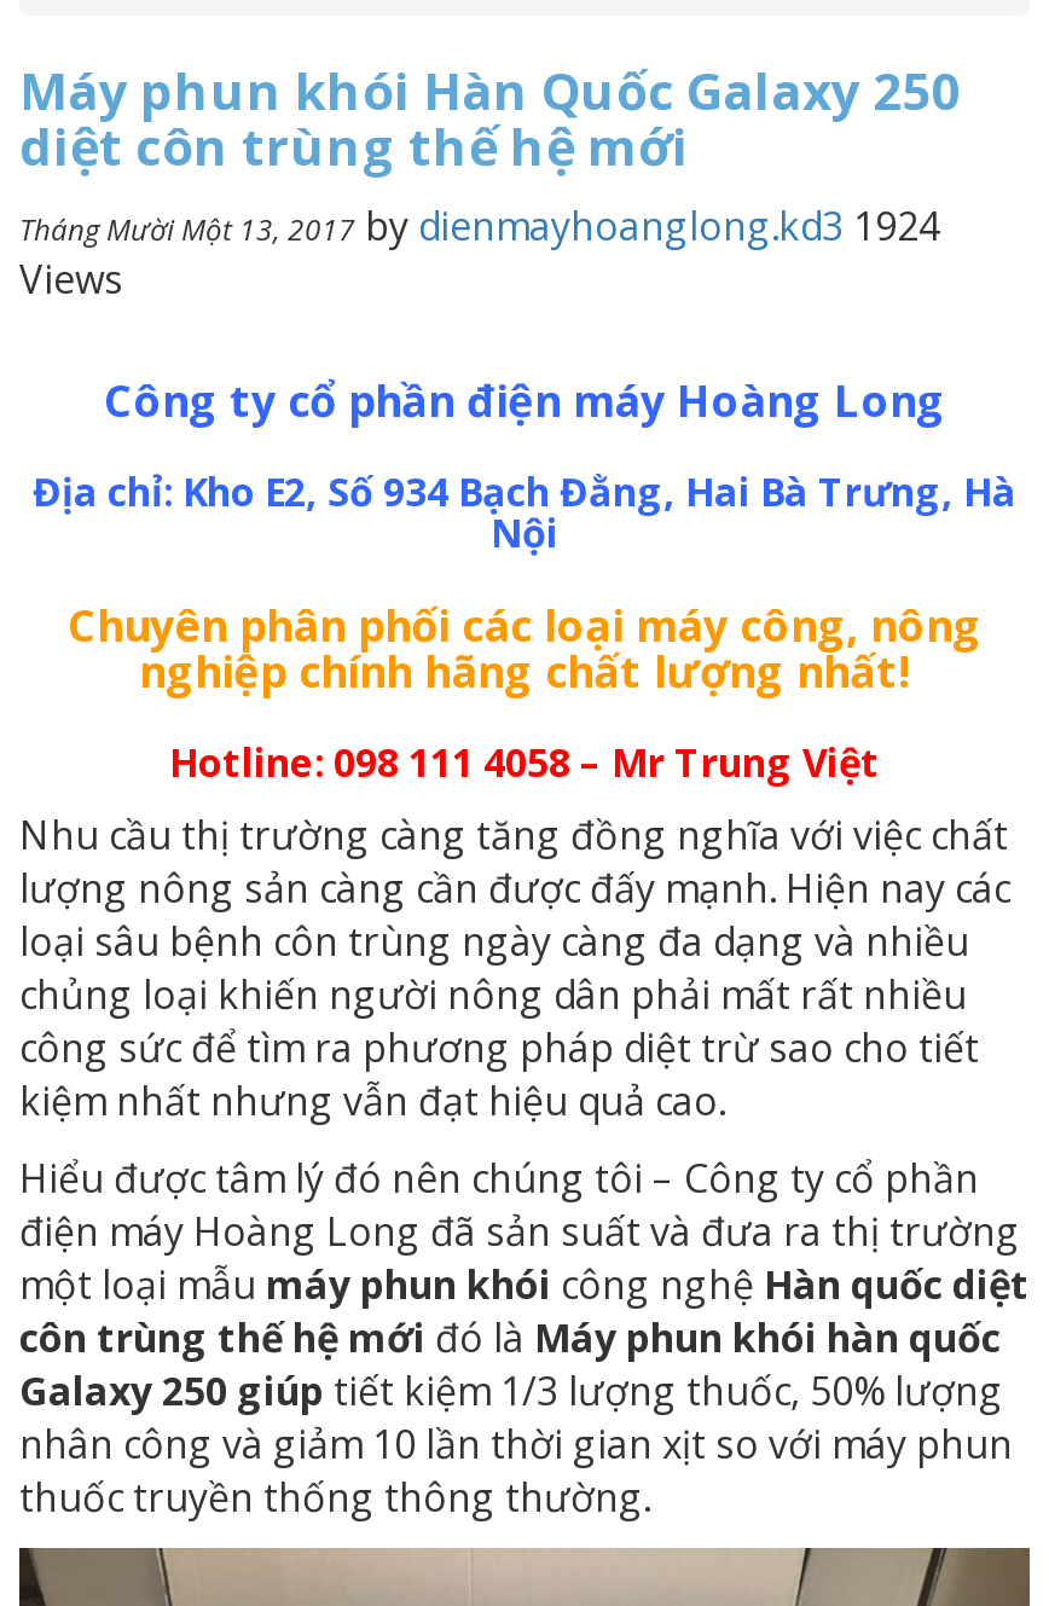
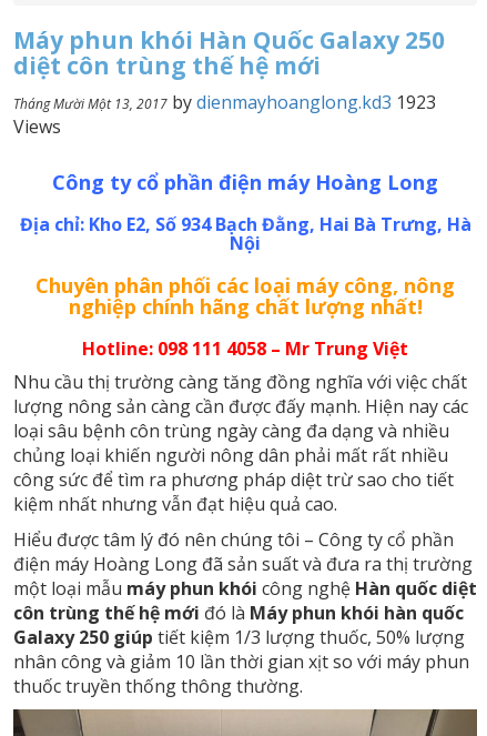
[19,199,940,253] Tháng Mười Một 13, 2017 by dienmayhoanglong.kd3 1924 -> [13,90,436,114] Tháng Mười Một 13, 2017 by dienmayhoanglong.kd3 1923

